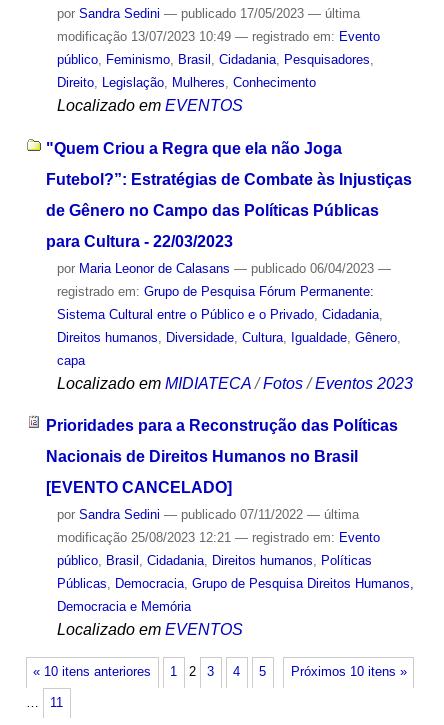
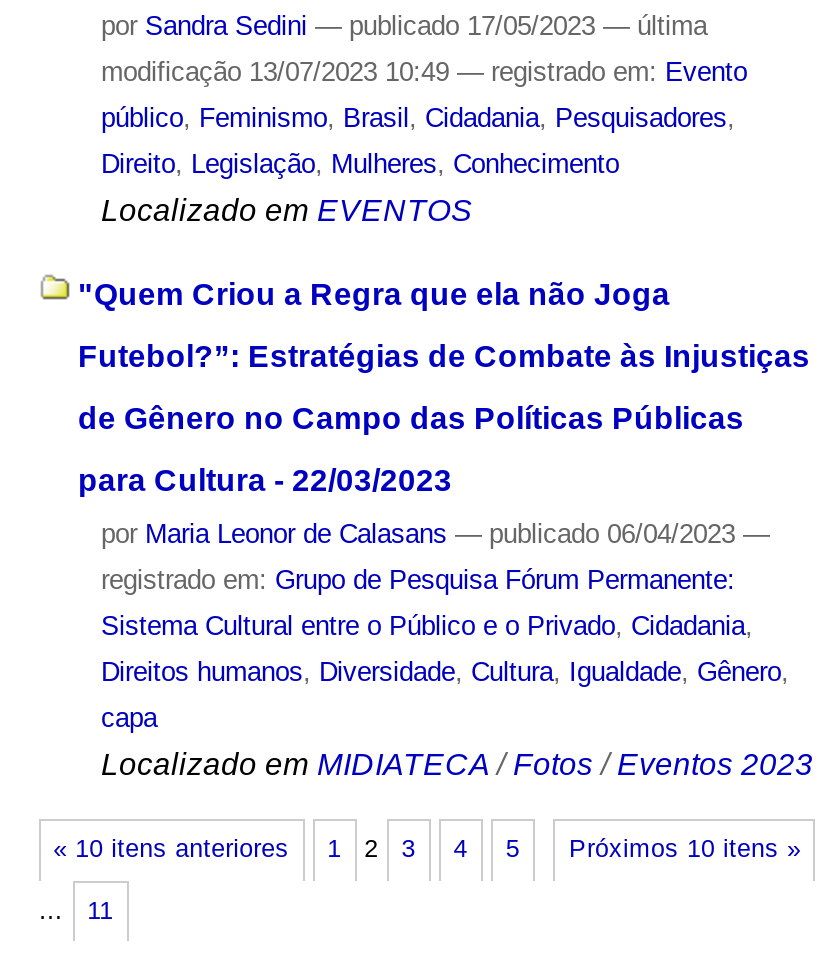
[45,417,414,638] Prioridades para a Reconstrução das Políticas | Nacionais de Direitos Humanos no Brasil | [EVENTO CANCELADO] | por Sandra Sedini — publicado 07/11/2022 — última | modificação 25/08/2023 12:21 — registrado em: Evento | público, Brasil, Cidadania, Direitos humanos, Políticas | Públicas, Democracia, Grupo de Pesquisa Direitos Humanos, | Democracia e Memória | Localizado em EVENTOS -> none

